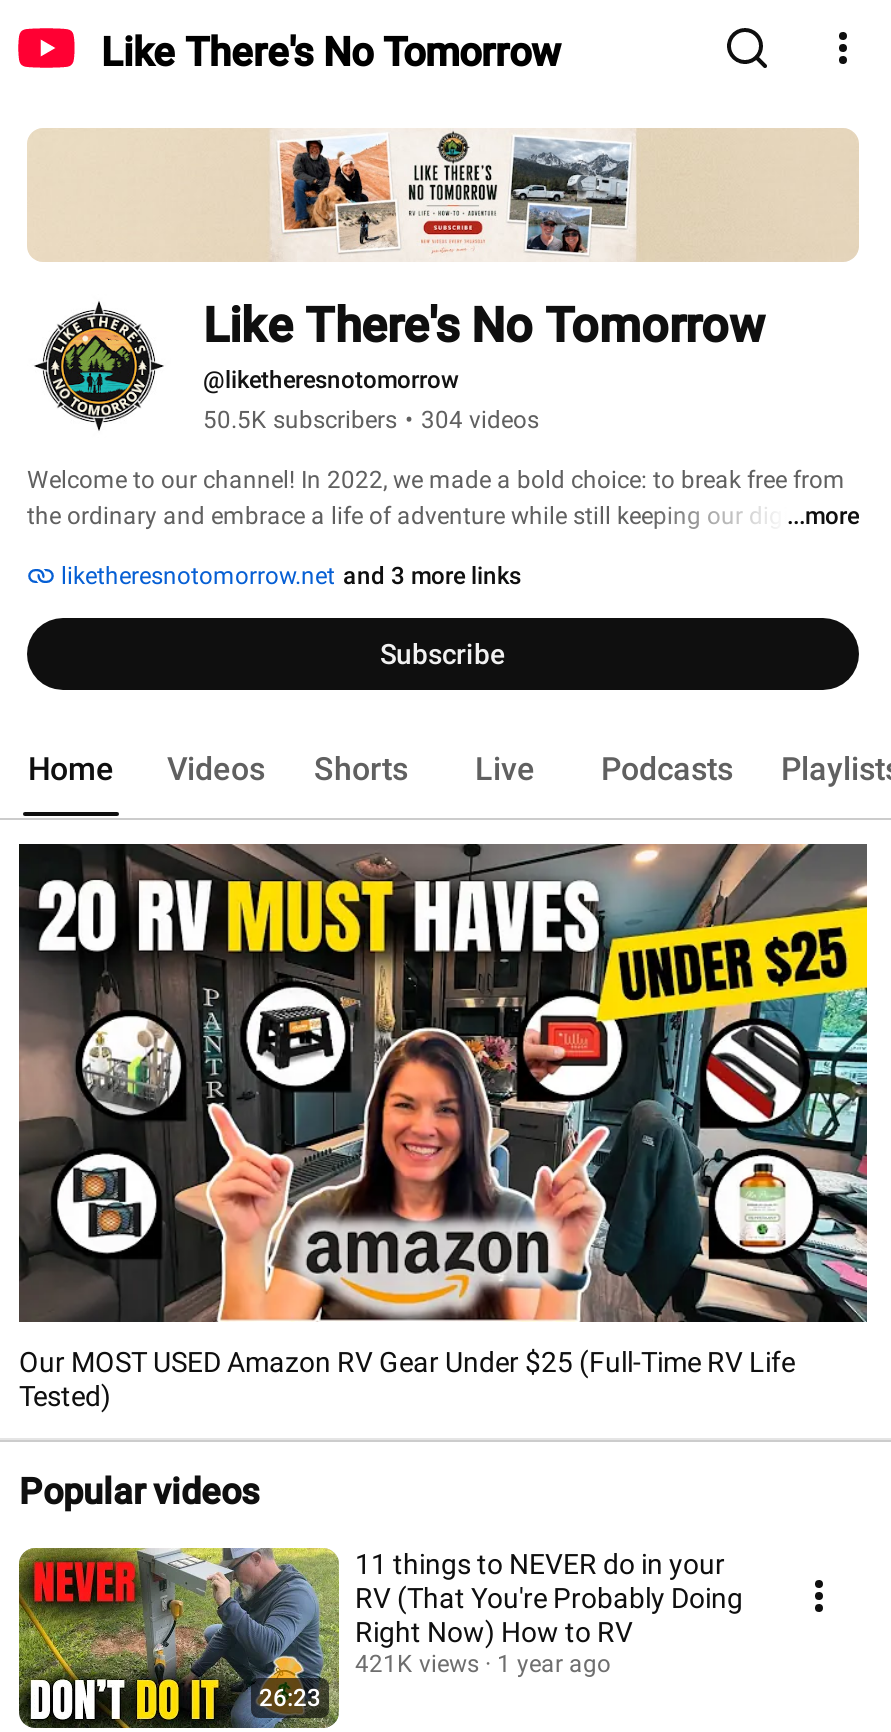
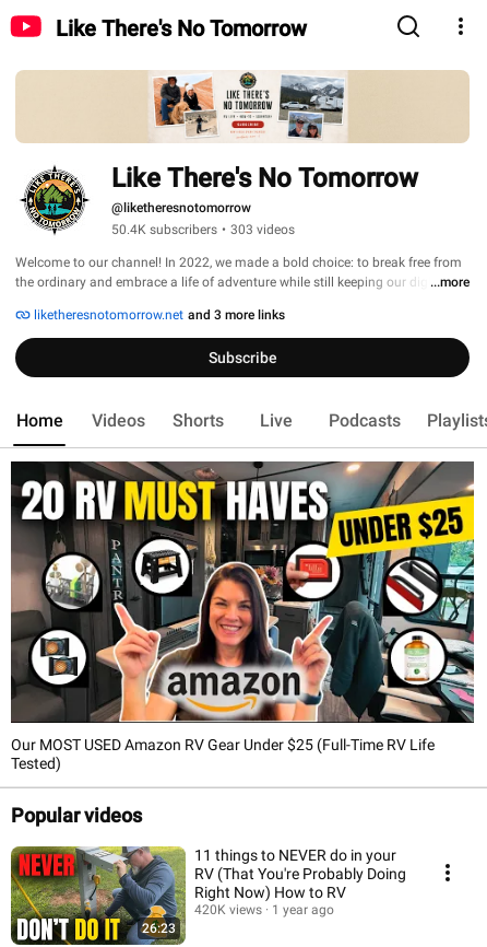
[203,406,539,434] 50.5K subscribers • 304 videos -> [111,222,295,237] 50.4K subscribers • 303 videos
[355,1649,611,1677] 421K views 1 year ago -> [194,902,334,917] 420K views 1 year ago

